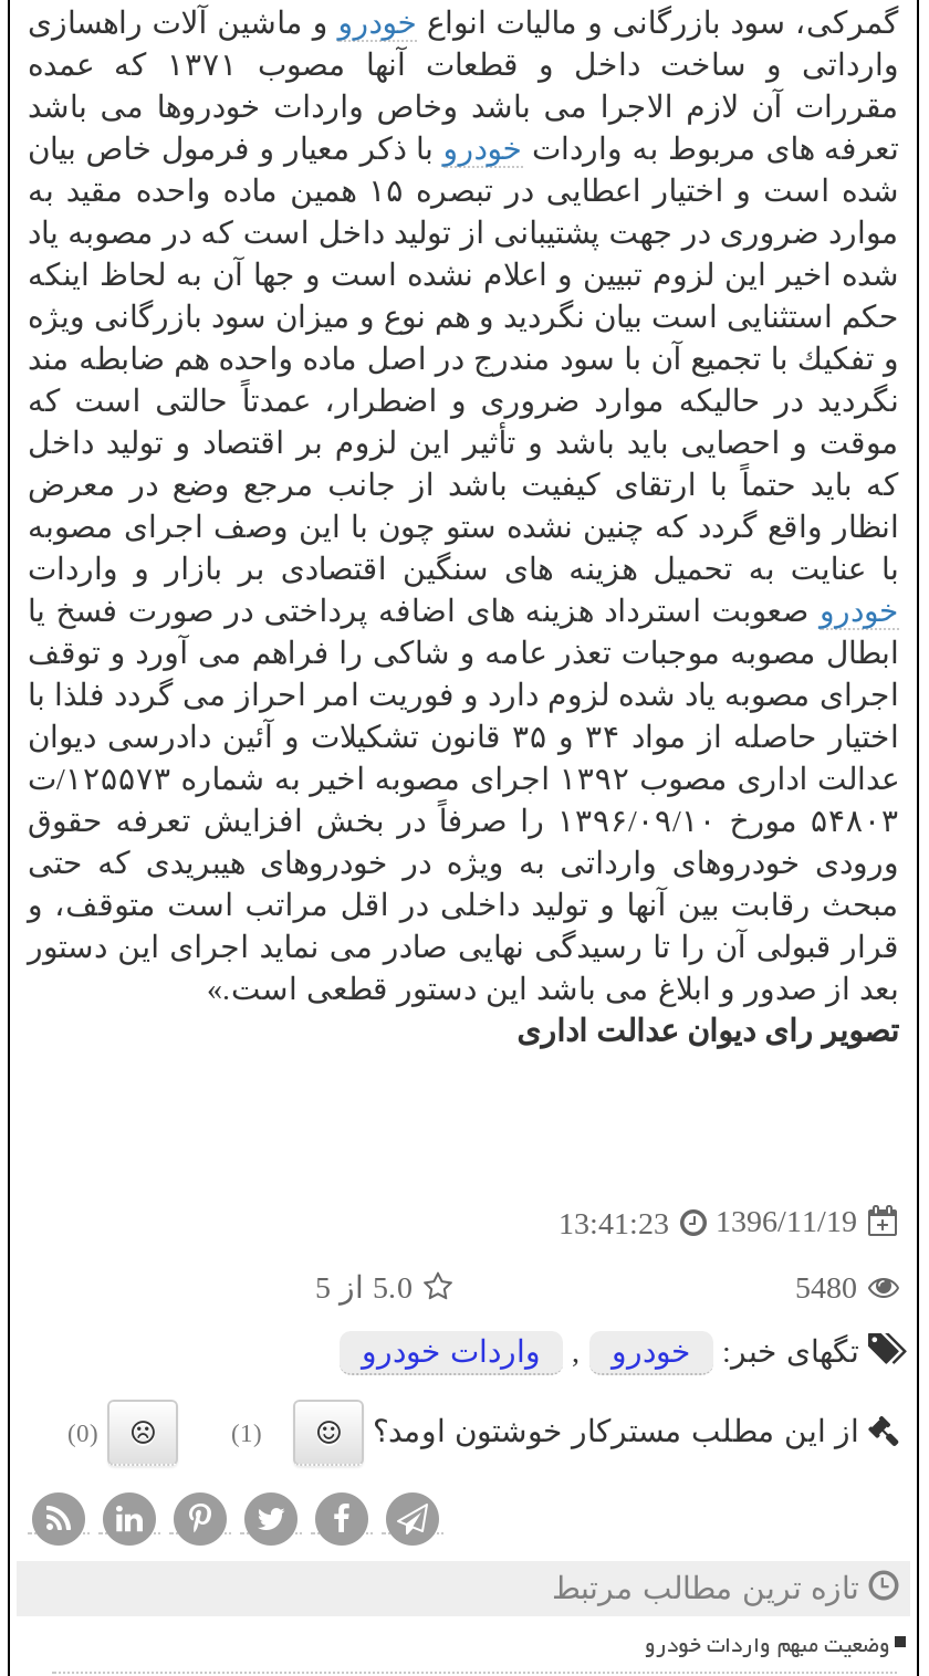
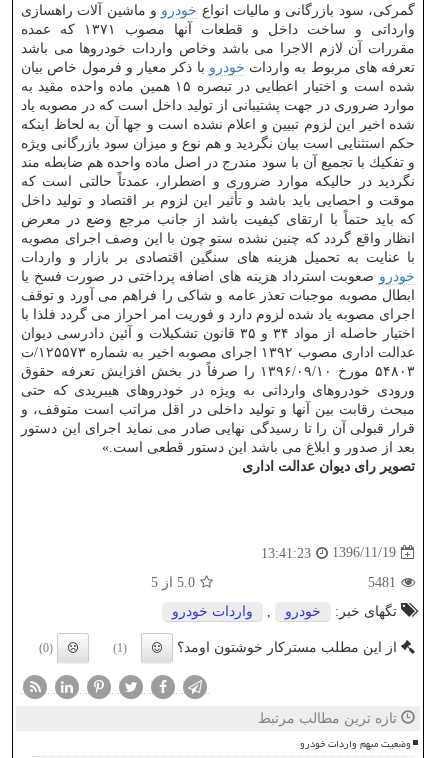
[795,1271,857,1304] 5480 -> [368,575,396,590] 5481

